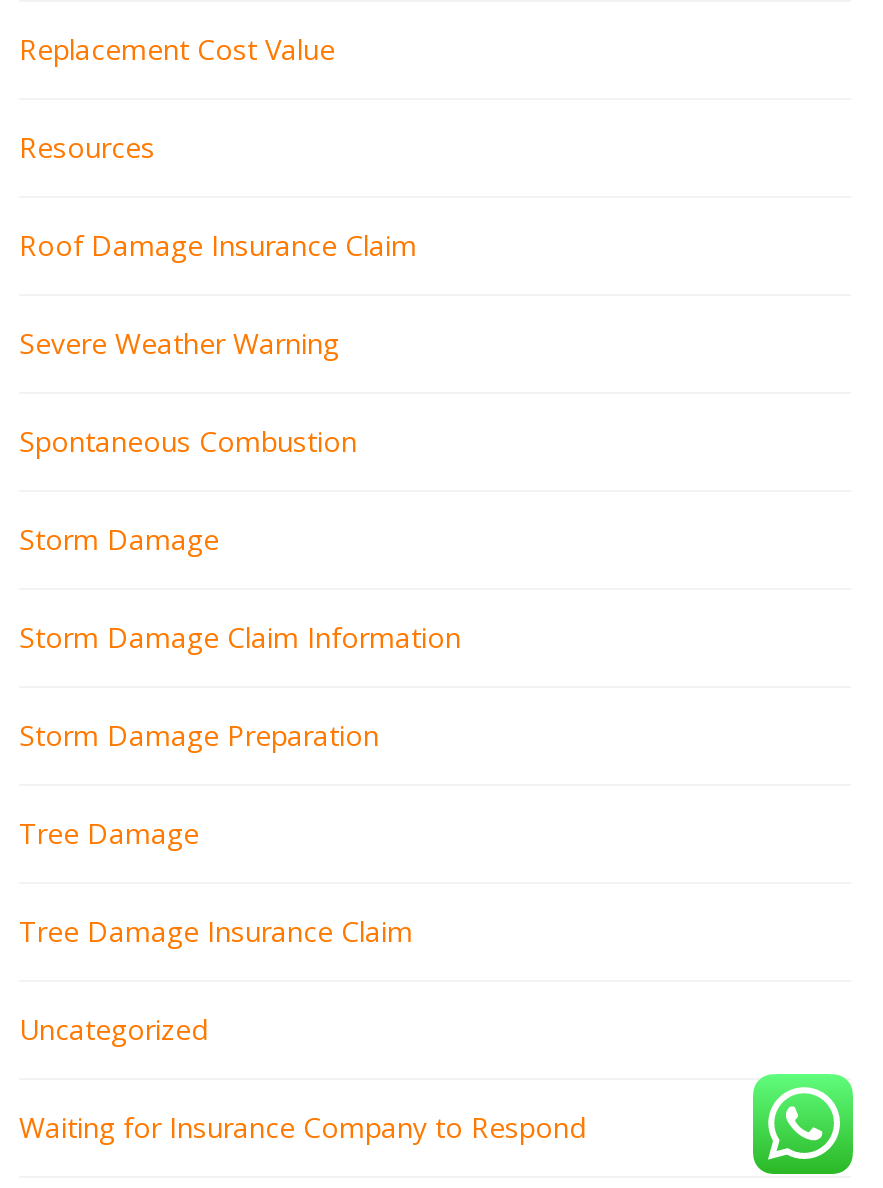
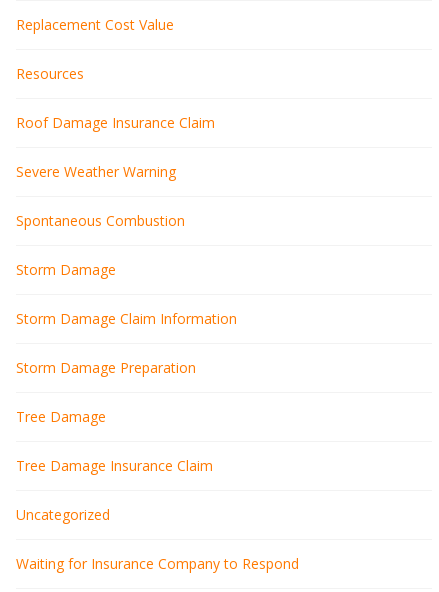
[751,1072,855,1176] [image] -> none

